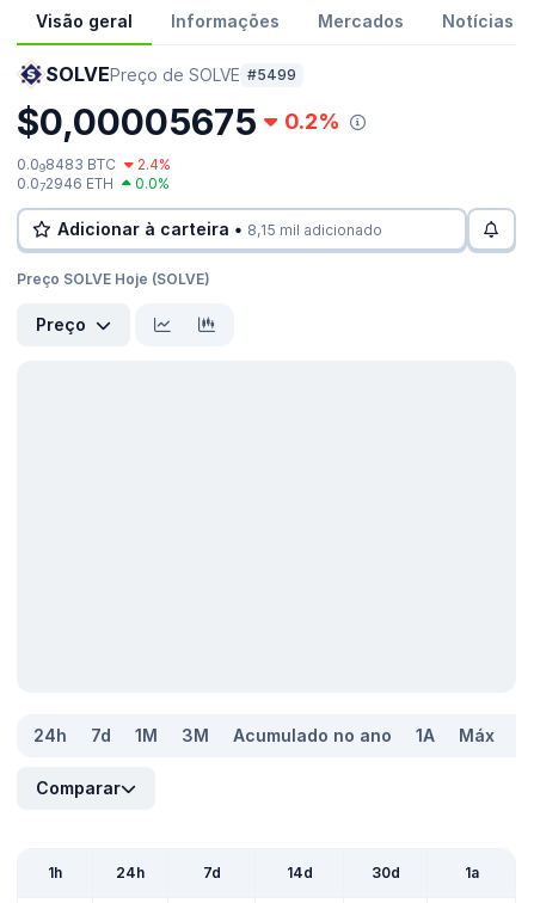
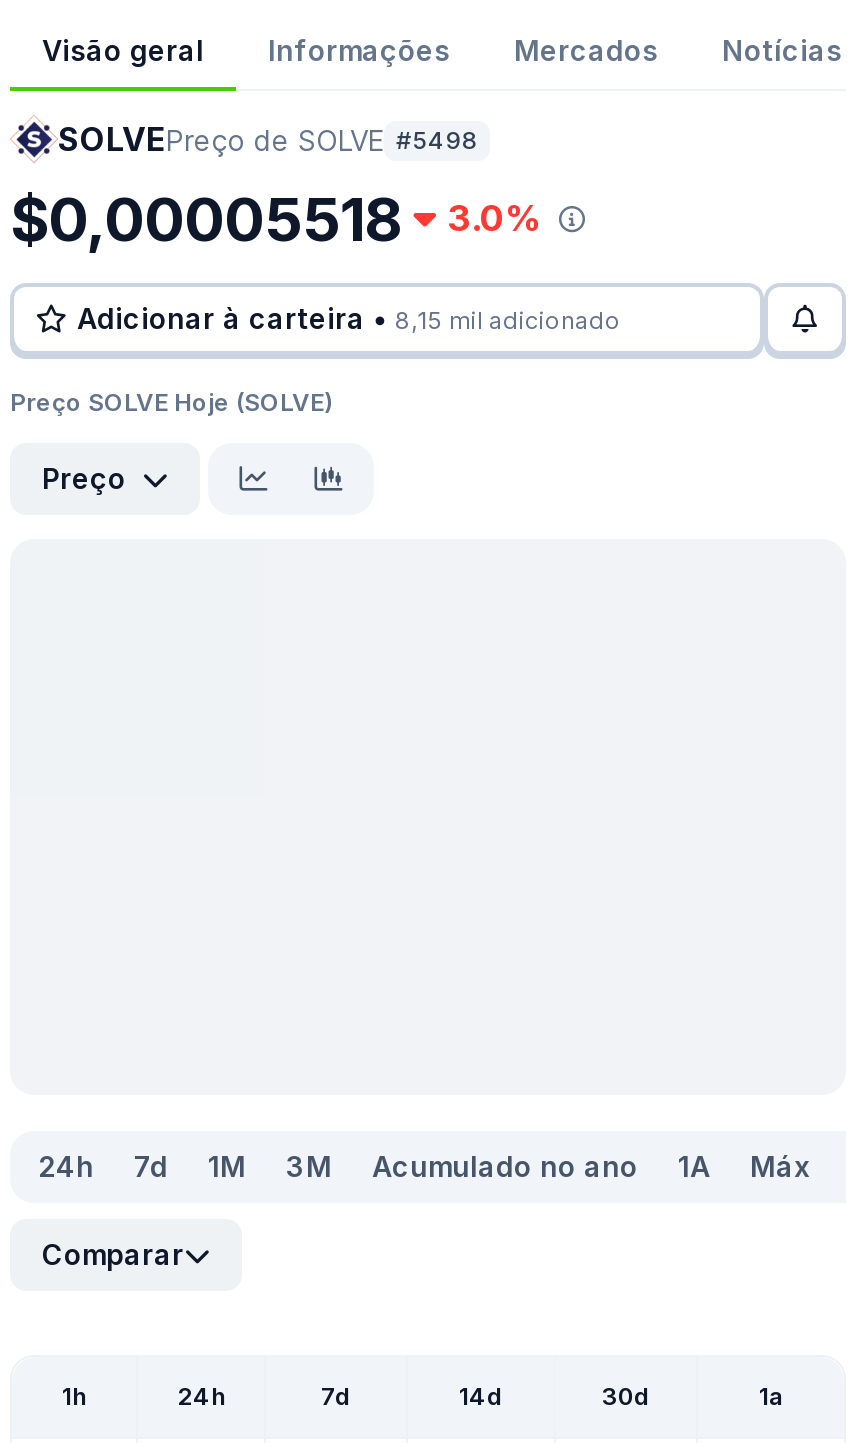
[17,62,340,194] SOLVEPreço de SOLVE #5499 | $0,00005675 | 0.2% | 0.098483 BTC | 2.4% | 0.072946 ETH | 0.0% -> [10,119,543,255] SOLVEPreço de SOLVE #5498 | $0,00005518 | 3.0%

